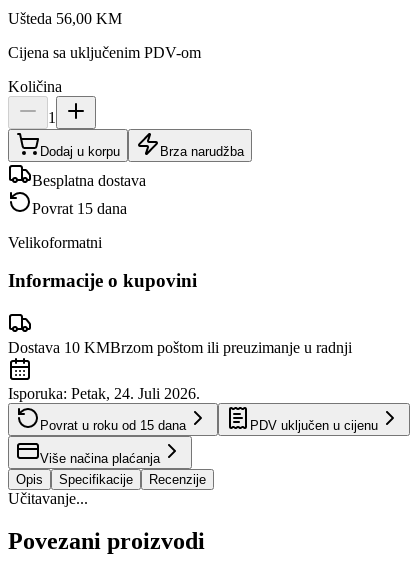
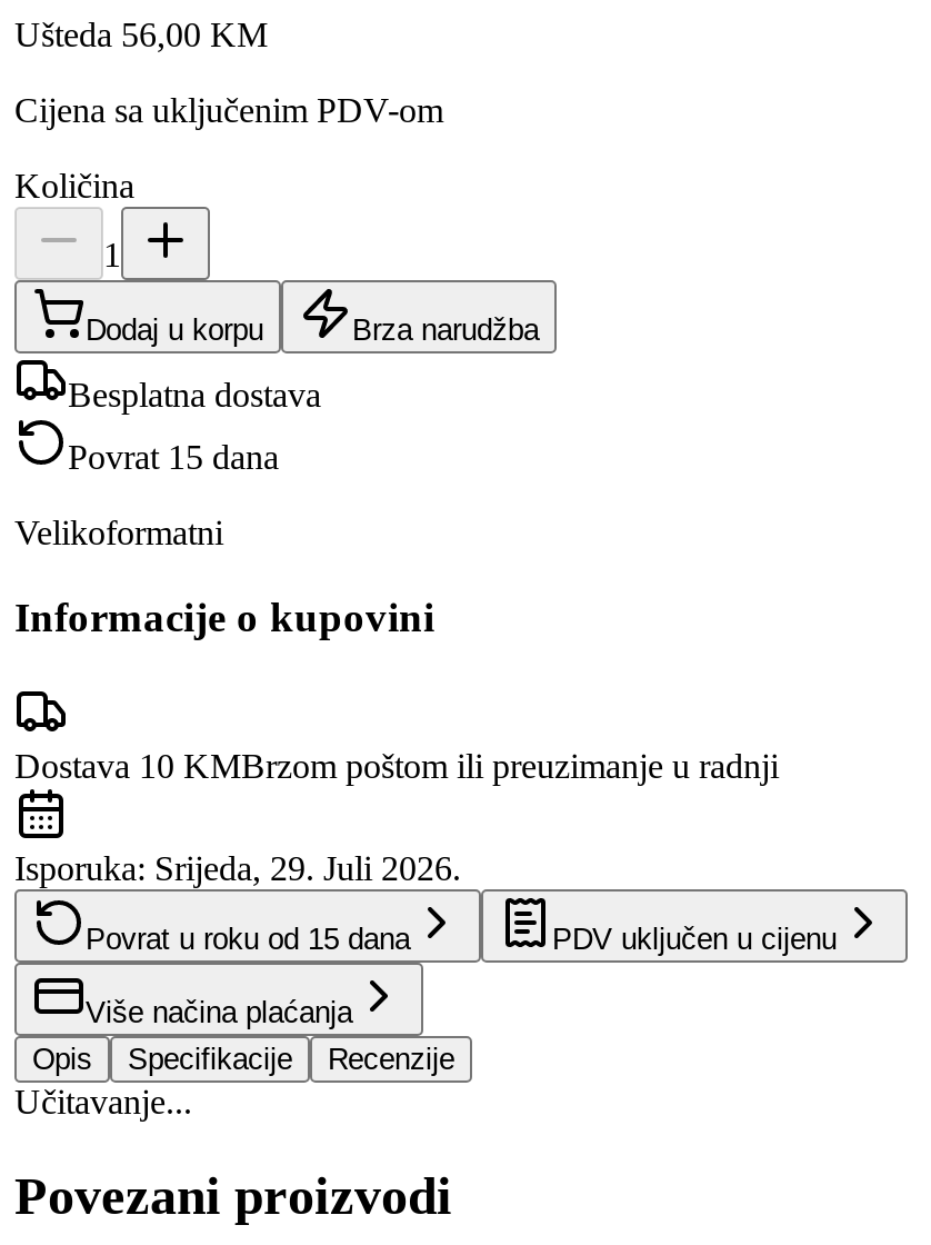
[8,385,200,402] Isporuka: Petak, 24. Juli 2026. -> [14,849,461,887] Isporuka: Srijeda, 29. Juli 2026.

